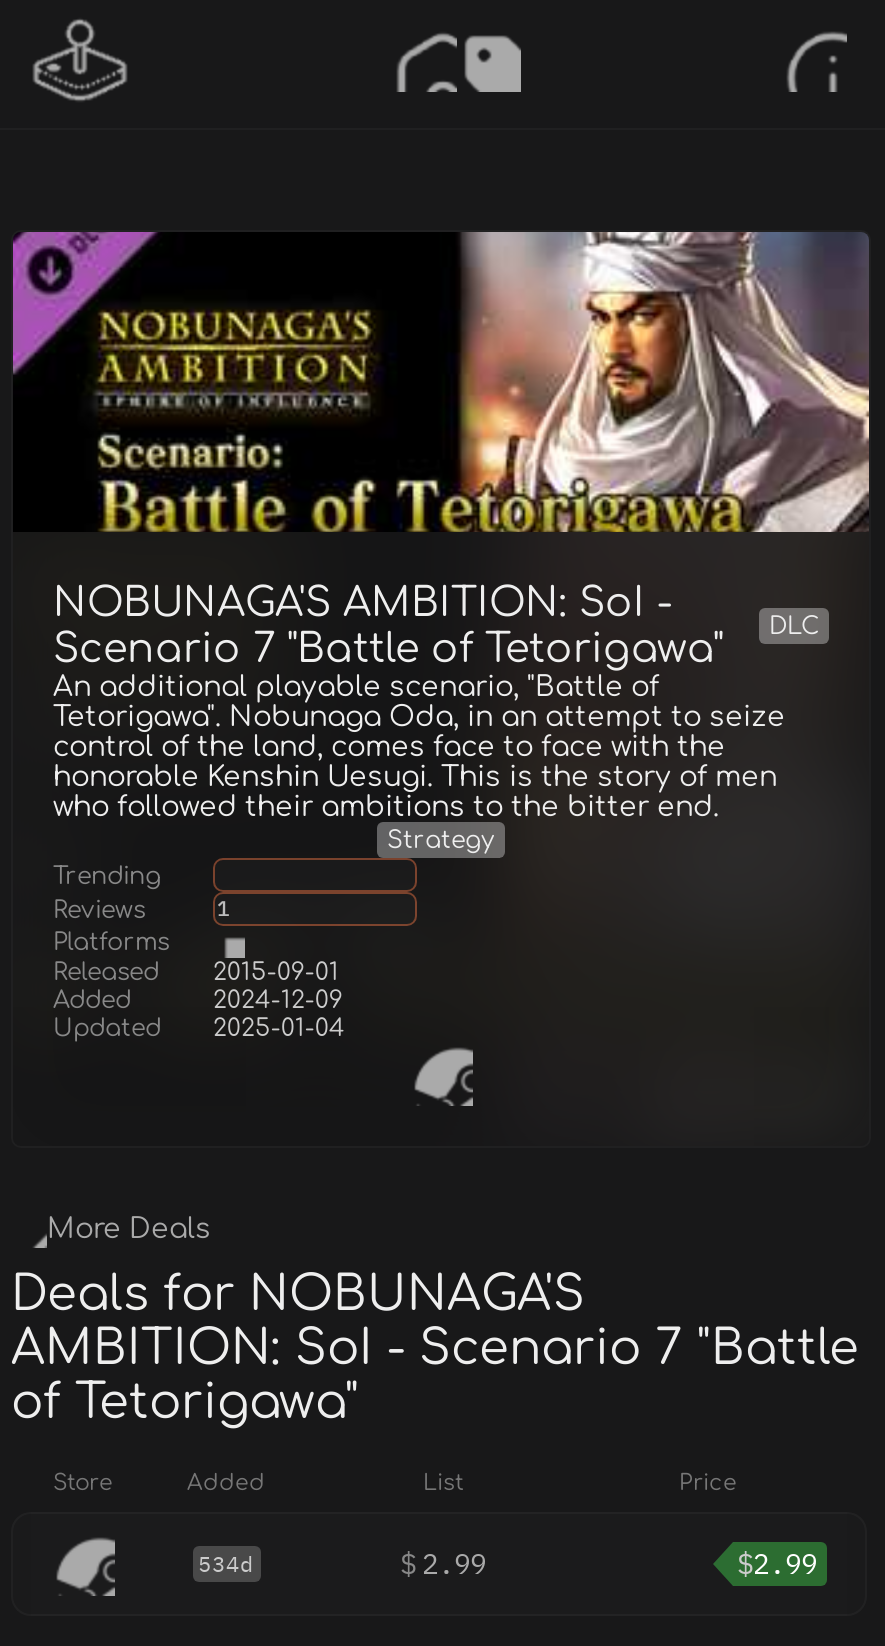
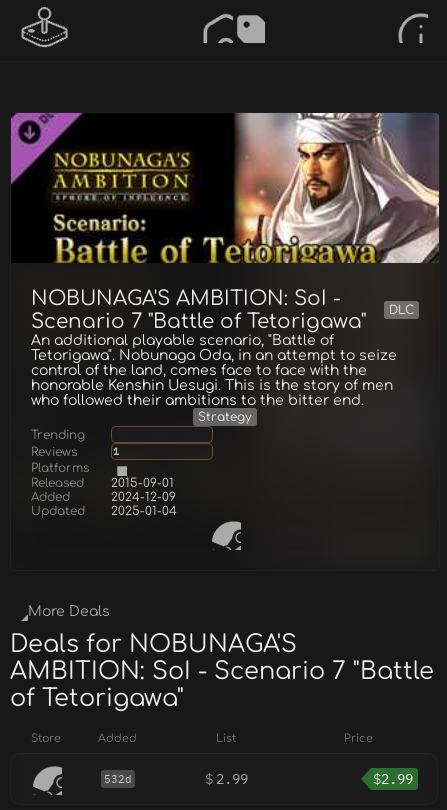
[198,1550,254,1578] 534d -> [103,772,131,786] 532d

